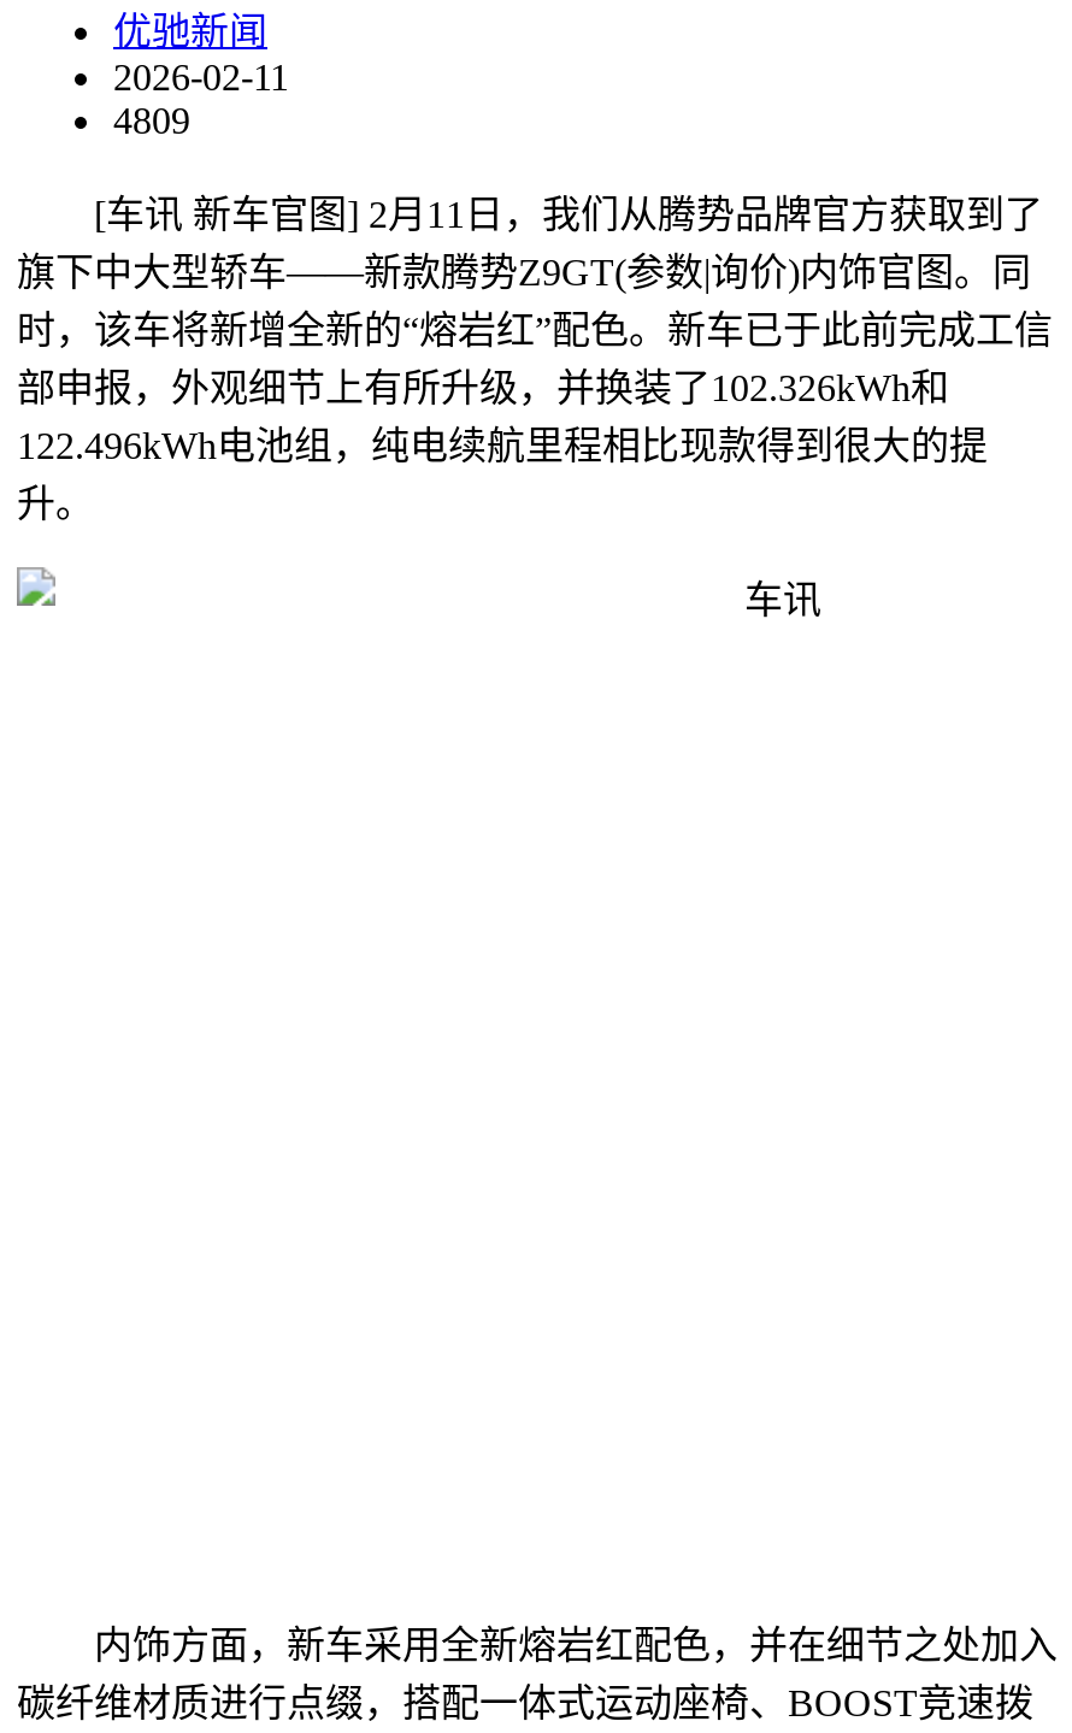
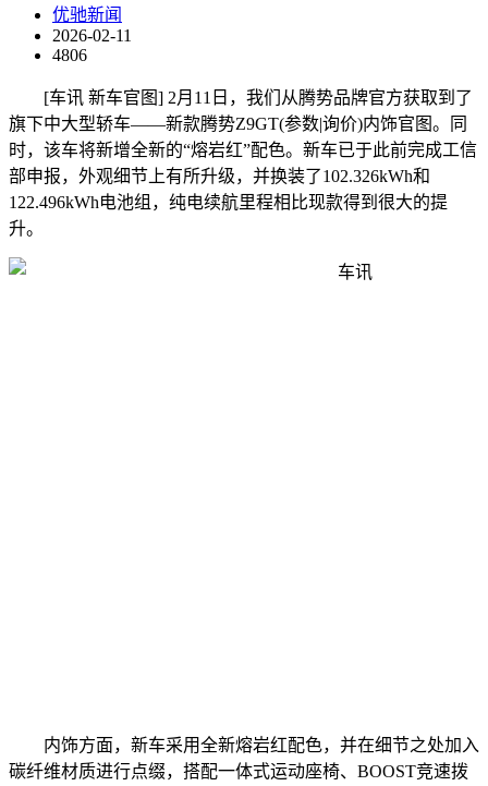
[113,100,190,141] 4809 -> [52,46,87,64] 4806

